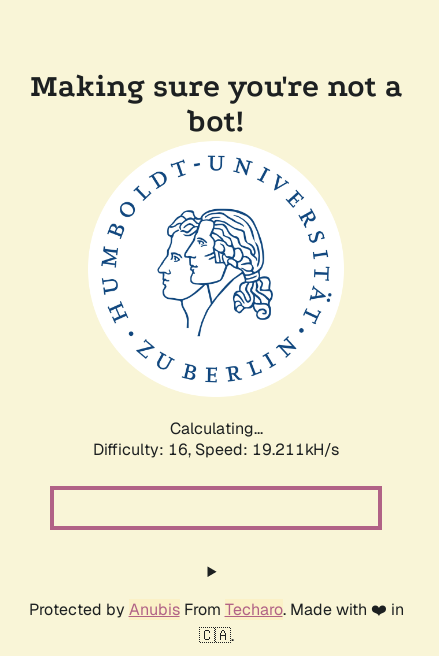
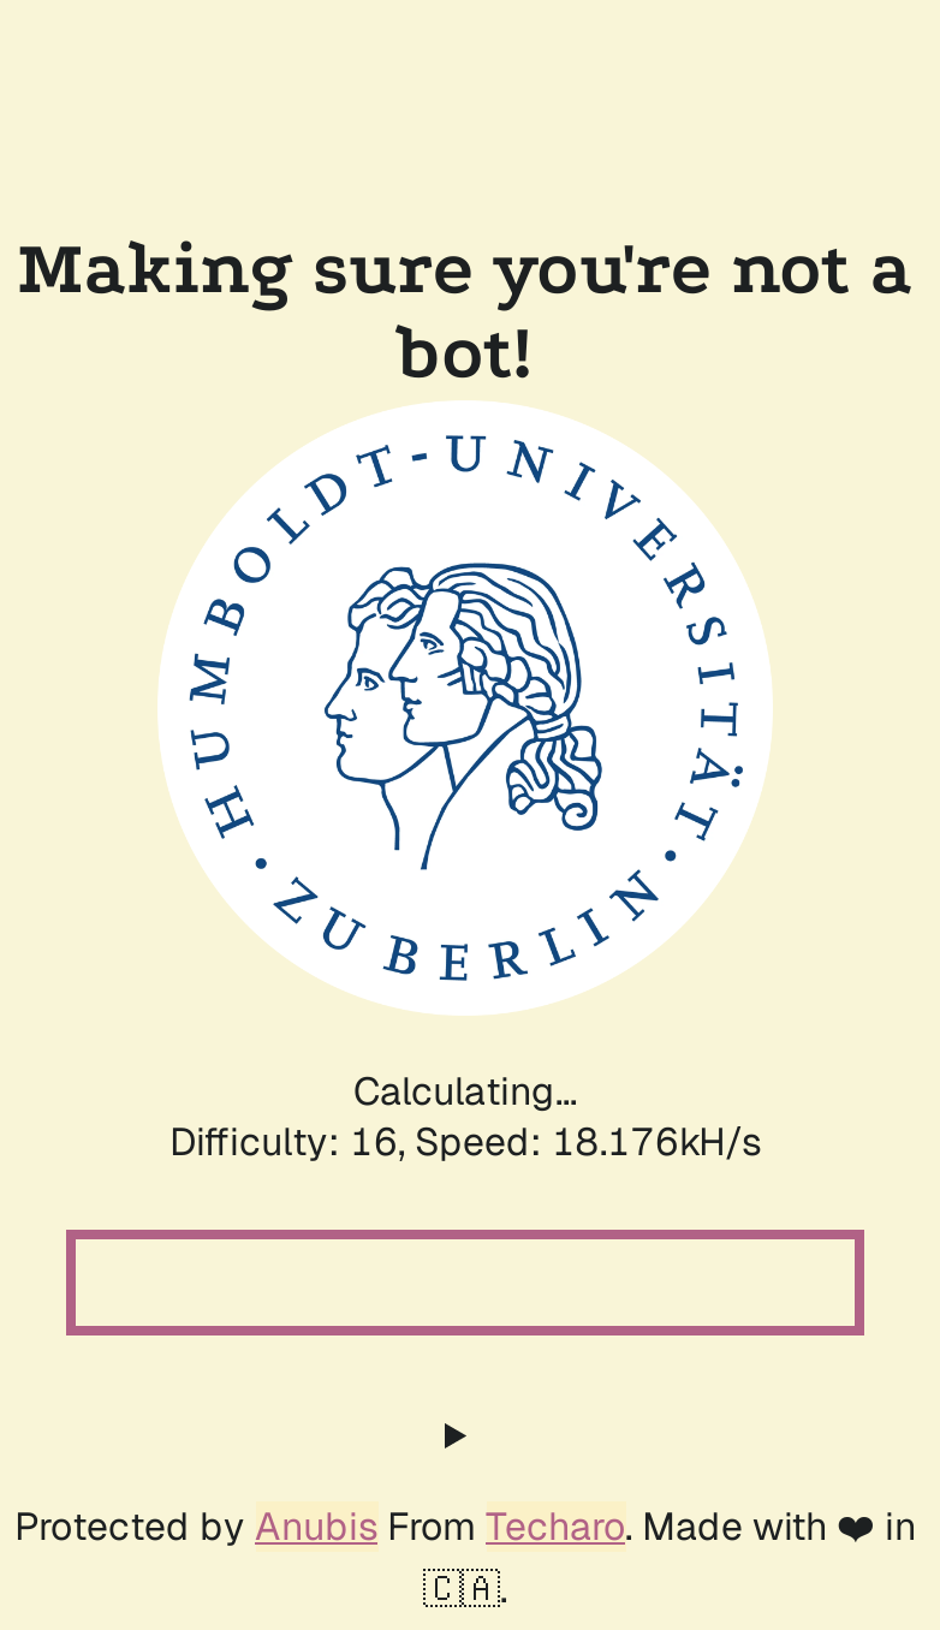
[93,439,339,460] Difficulty: 16, Speed: 19.211kH/s -> [169,1117,761,1167] Difficulty: 16, Speed: 18.176kH/s

